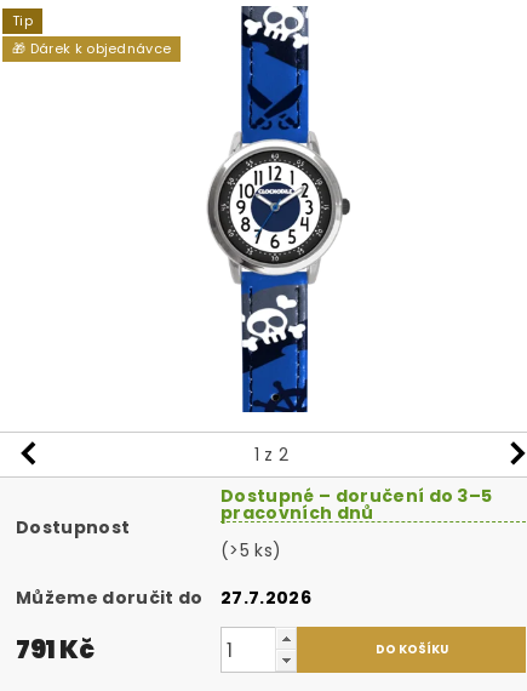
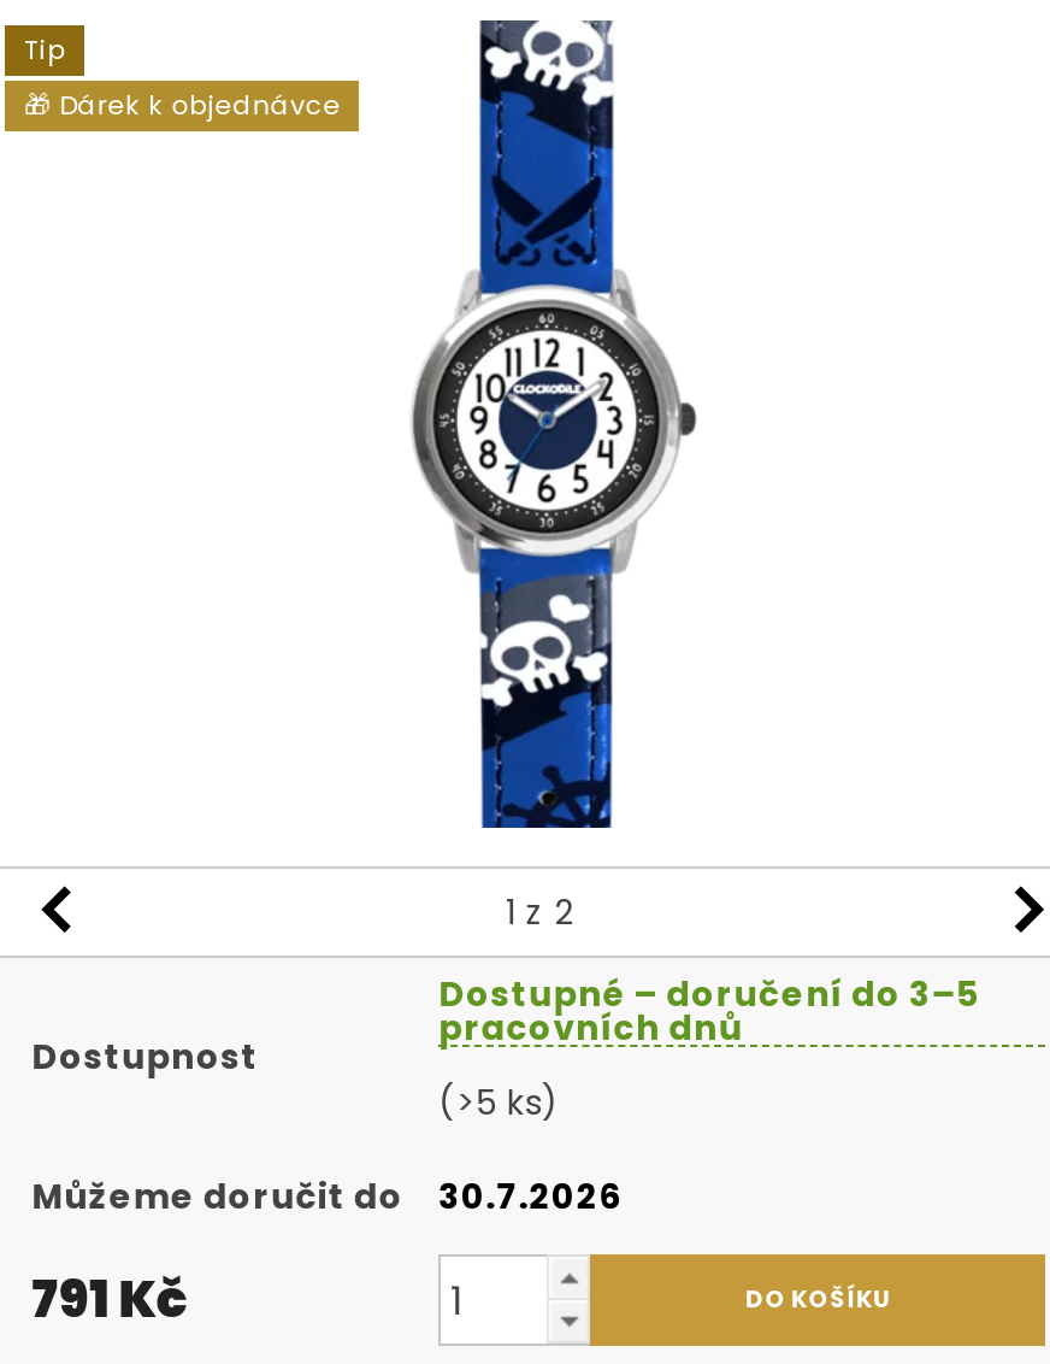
[16,586,311,610] Můžeme doručit do 27.7.2026 -> [32,1173,621,1221] Můžeme doručit do 30.7.2026

